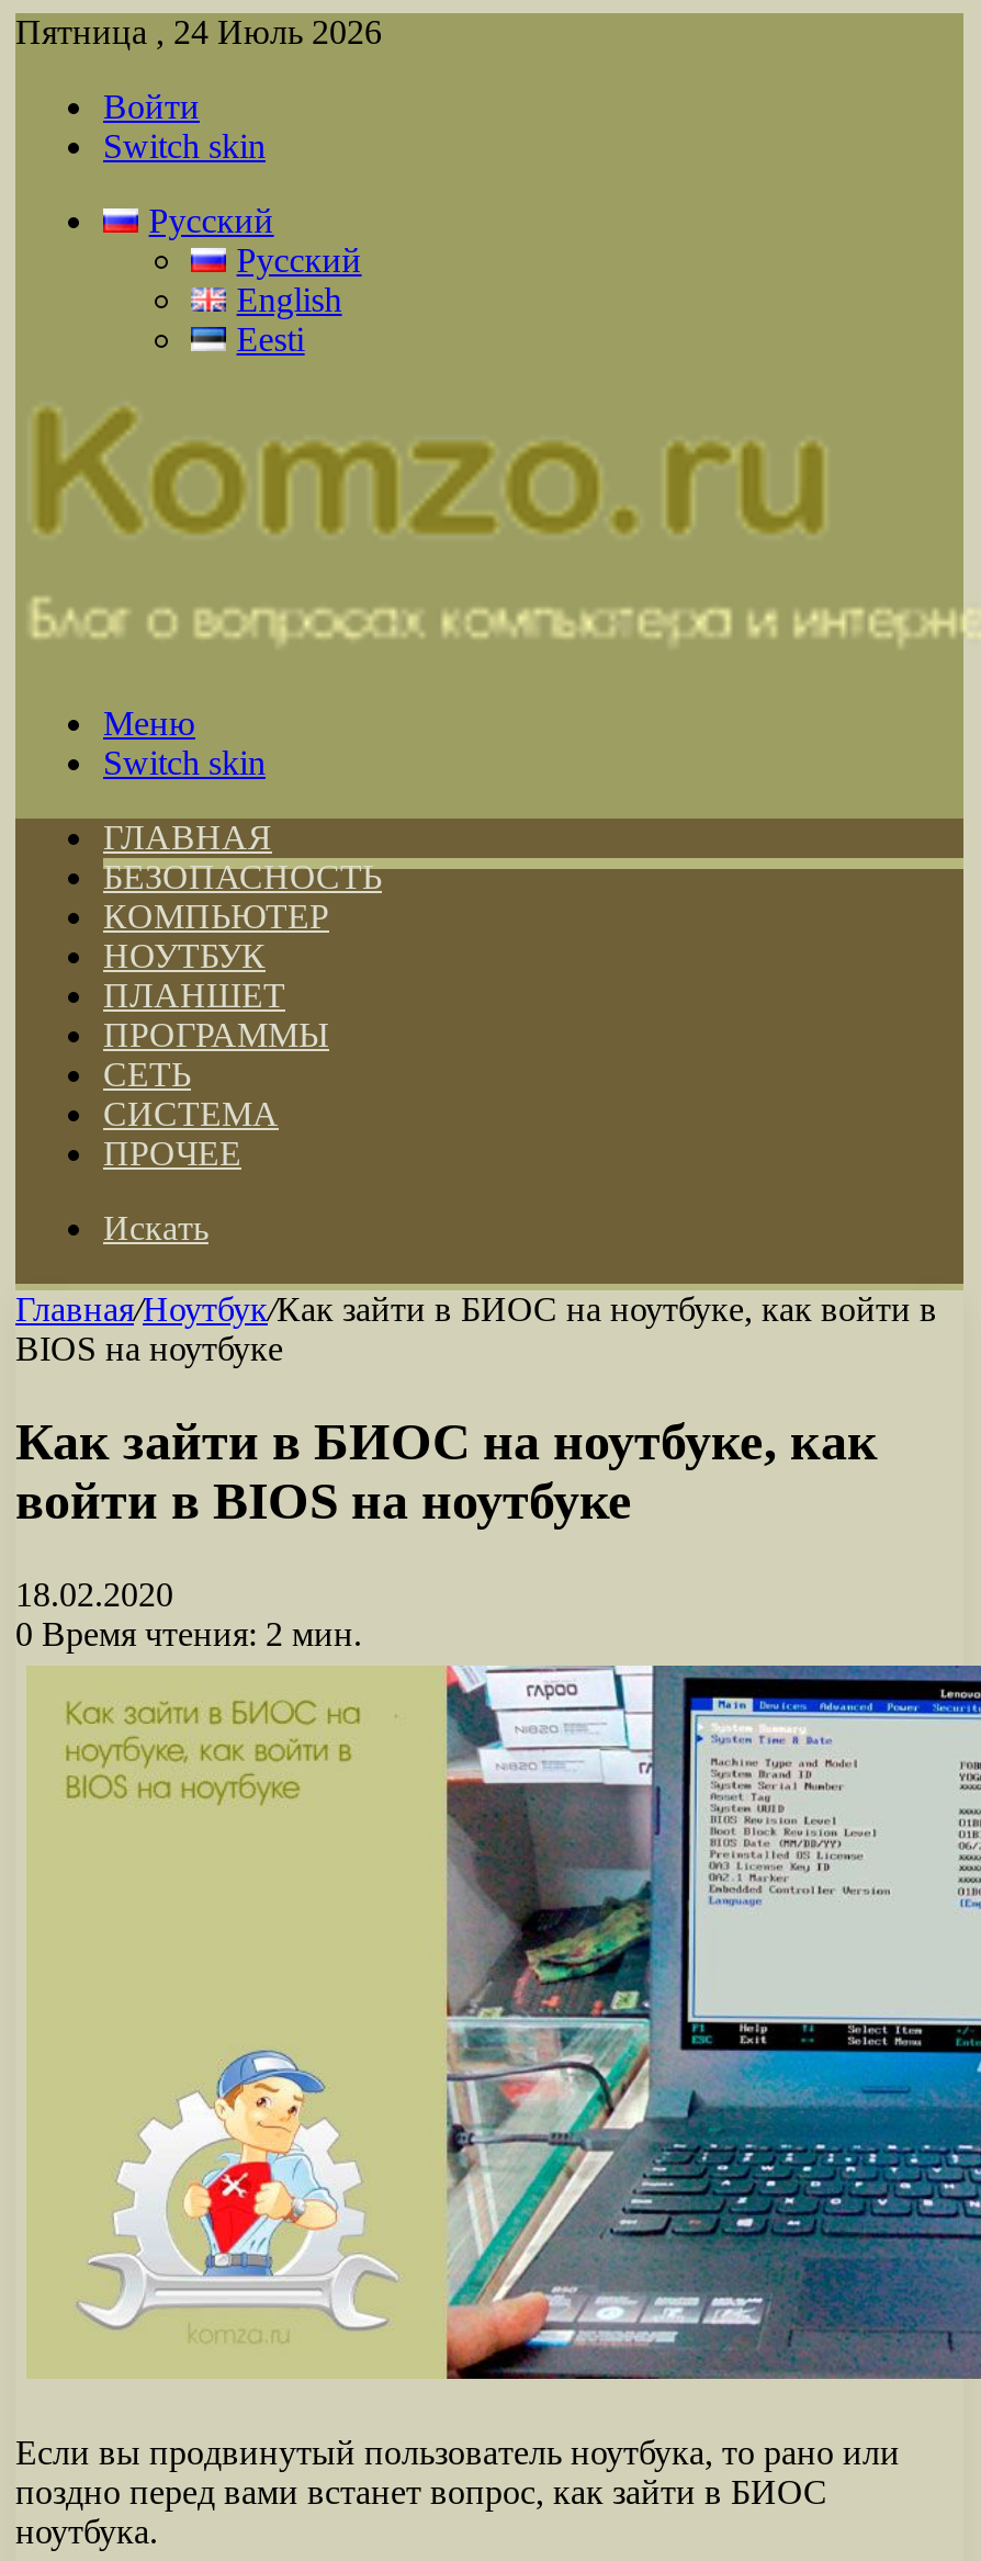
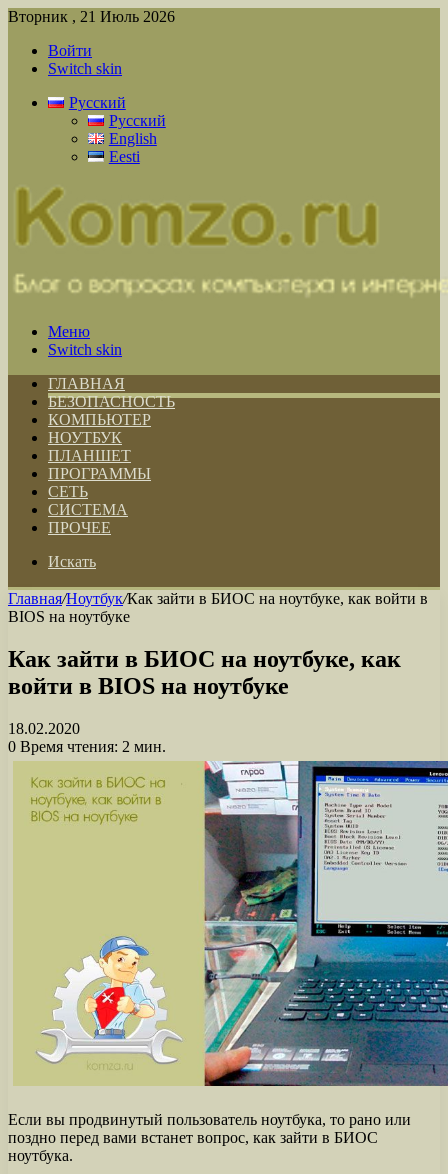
[15,13,382,50] Пятница , 24 Июль 2026 -> [8,8,175,25] Вторник , 21 Июль 2026

